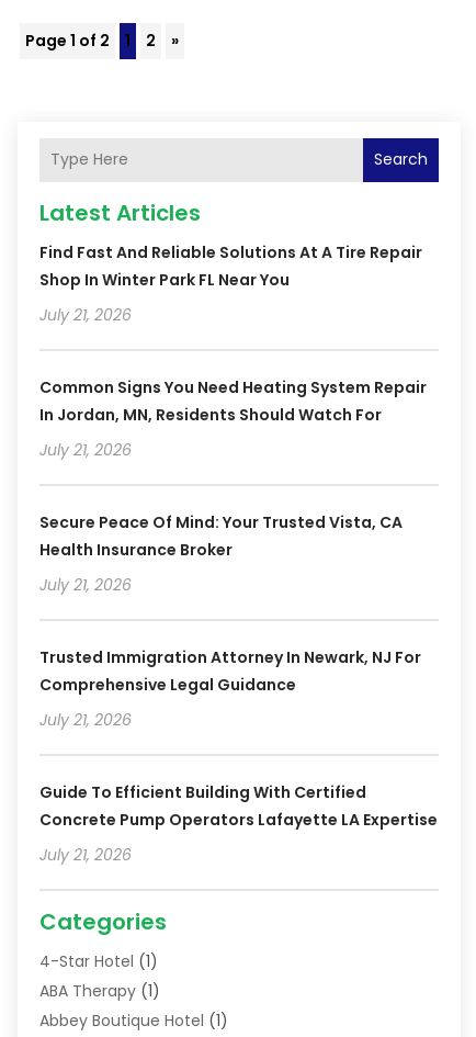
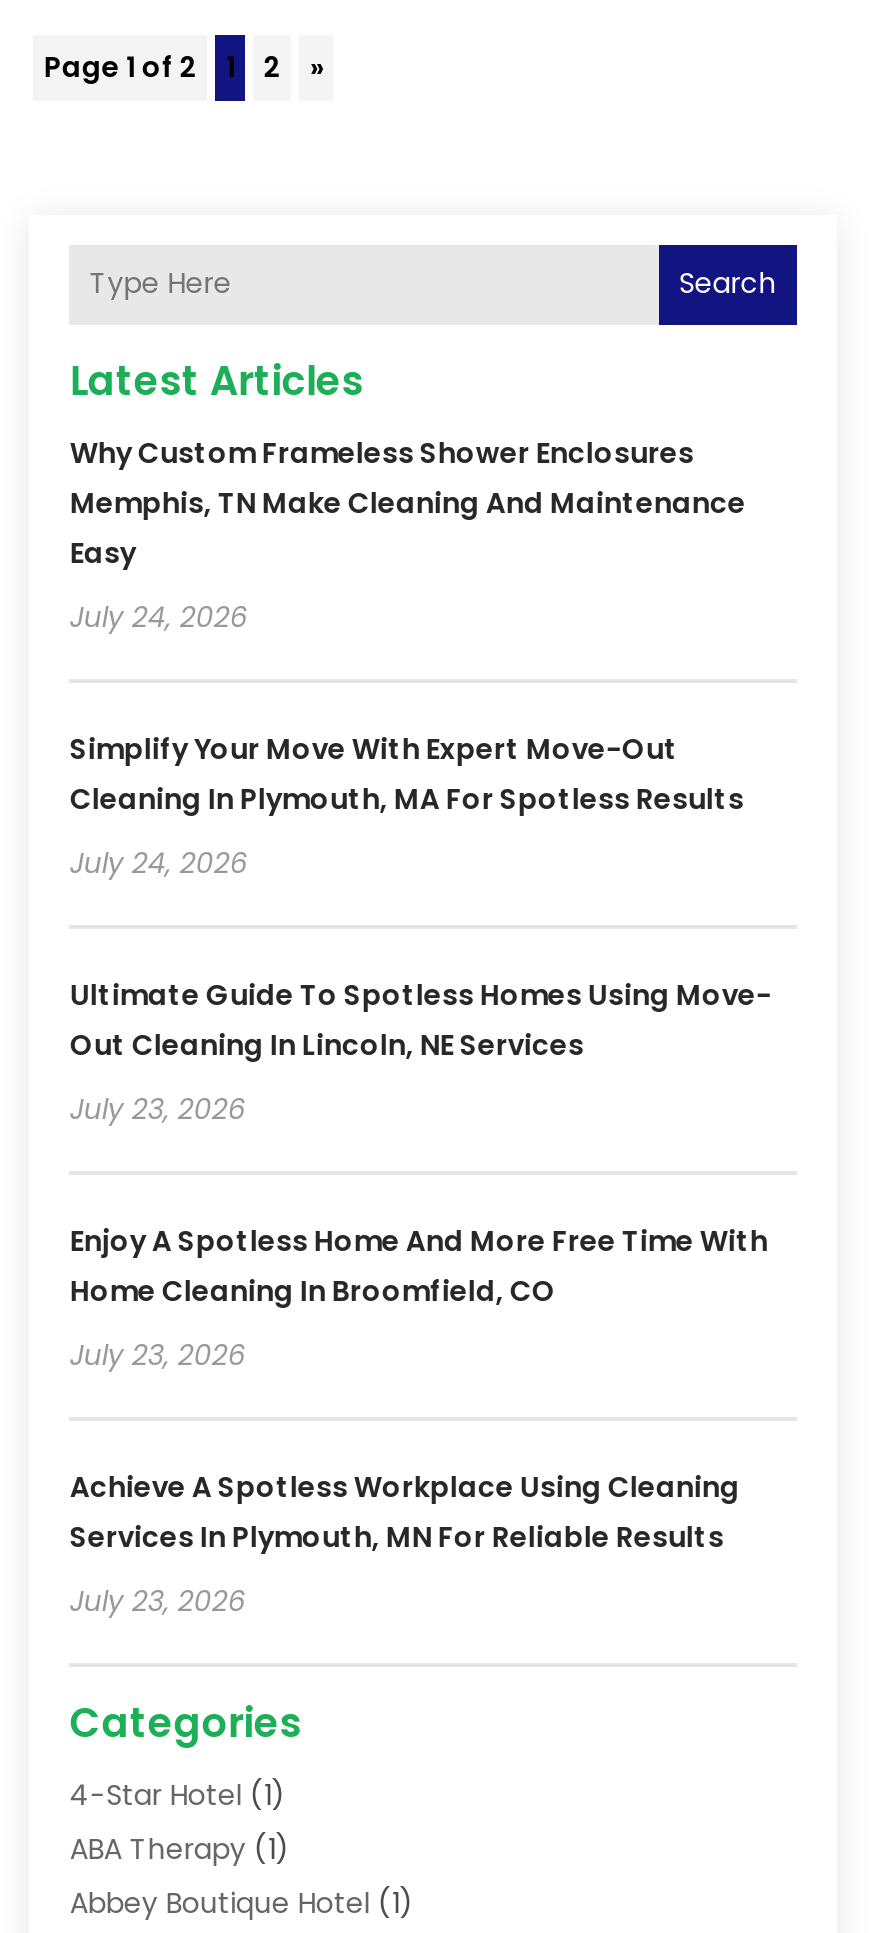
[40,241,423,290] Find Fast And Reliable Solutions At A Tire Repair | Shop In Winter Park FL Near You -> [70,432,746,572] Why Custom Frameless Shower Enclosures | Memphis, TN Make Cleaning And Maintenance | Easy
[40,304,132,325] July 21, 2026 -> [70,596,248,636] July 24, 2026
[40,376,427,425] Common Signs You Need Heating System Repair | In Jordan, MN, Residents Should Watch For -> [70,728,744,818] Simplify Your Move With Expert Move-Out | Cleaning In Plymouth, MA For Spotless Results
[40,439,132,460] July 21, 2026 -> [70,842,248,882] July 24, 2026
[40,511,403,560] Secure Peace Of Mind: Your Trusted Vista, CA | Health Insurance Broker -> [70,974,772,1064] Ultimate Guide To Spotless Homes Using Move- | Out Cleaning In Lincoln, NE Services
[40,573,132,595] July 21, 2026 -> [70,1088,246,1128] July 23, 2026
[40,646,422,695] Trusted Immigration Attorney In Newark, NJ For | Comprehensive Legal Guidance -> [70,1220,768,1310] Enjoy A Spotless Home And More Free Time With | Home Cleaning In Broomfield, CO
[40,708,132,730] July 21, 2026 -> [70,1334,246,1374] July 23, 2026
[40,781,438,830] Guide To Efficient Building With Certified | Concrete Pump Operators Lafayette LA Expertise -> [70,1466,740,1556] Achieve A Spotless Workplace Using Cleaning | Services In Plymouth, MN For Reliable Results
[40,843,132,865] July 21, 2026 -> [70,1580,246,1620] July 23, 2026

